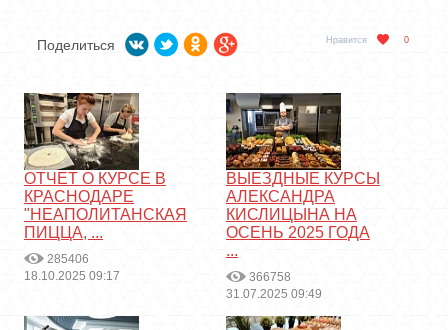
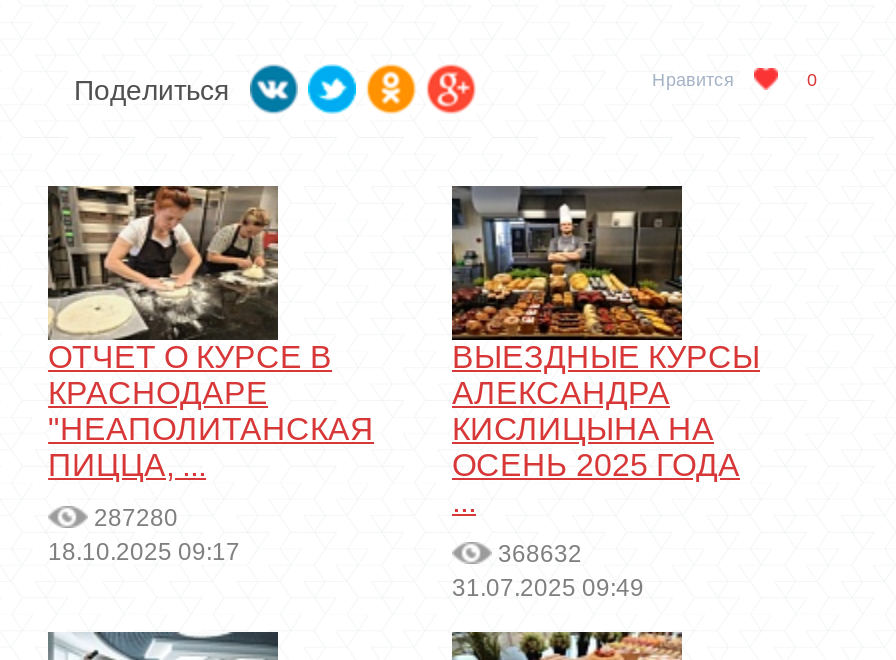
[44,251,89,265] 285406 -> [88,503,178,531] 287280
[246,269,291,283] 366758 -> [492,539,582,567] 368632

